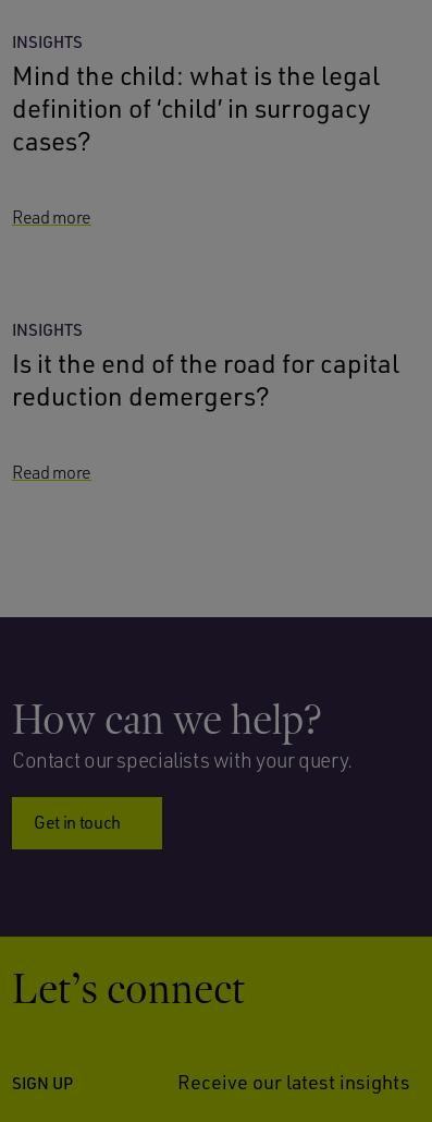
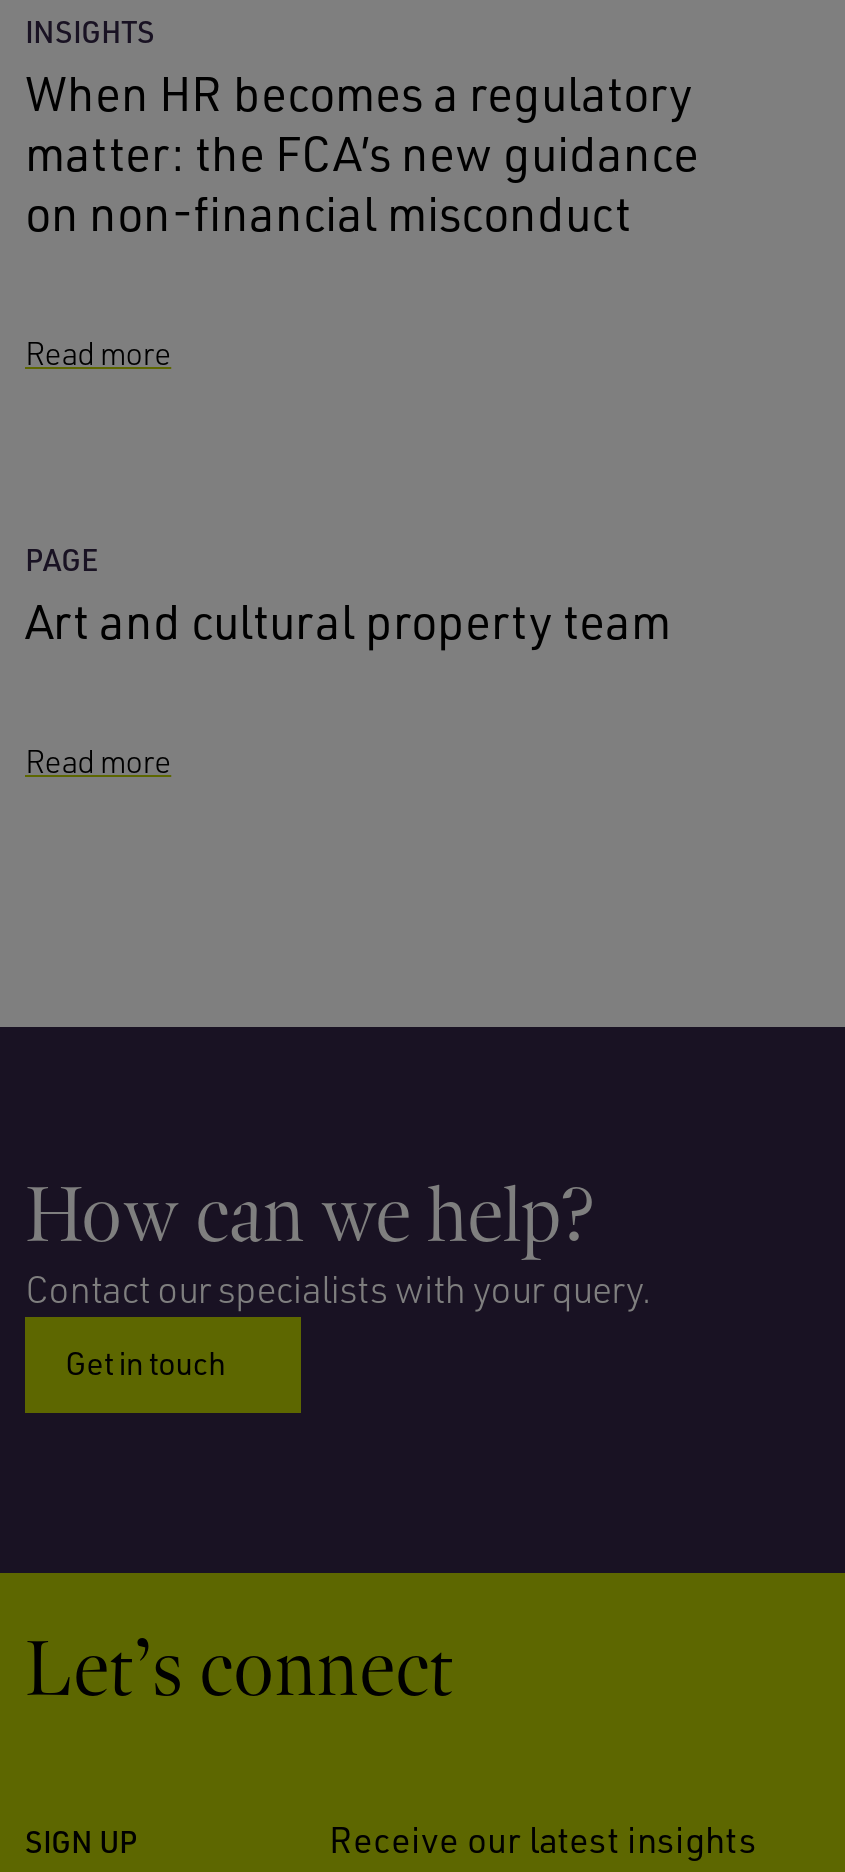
[12,59,380,157] Mind the child: what is the legal | definition of ‘child’ in surrogacy | cases? -> [25,63,699,243] When HR becomes a regulatory | matter: the FCA’s new guidance | on non-financial misconduct
[12,319,399,412] INSIGHTS | Is it the end of the road for capital | reduction demergers? -> [25,541,671,651] PAGE | Art and cultural property team

